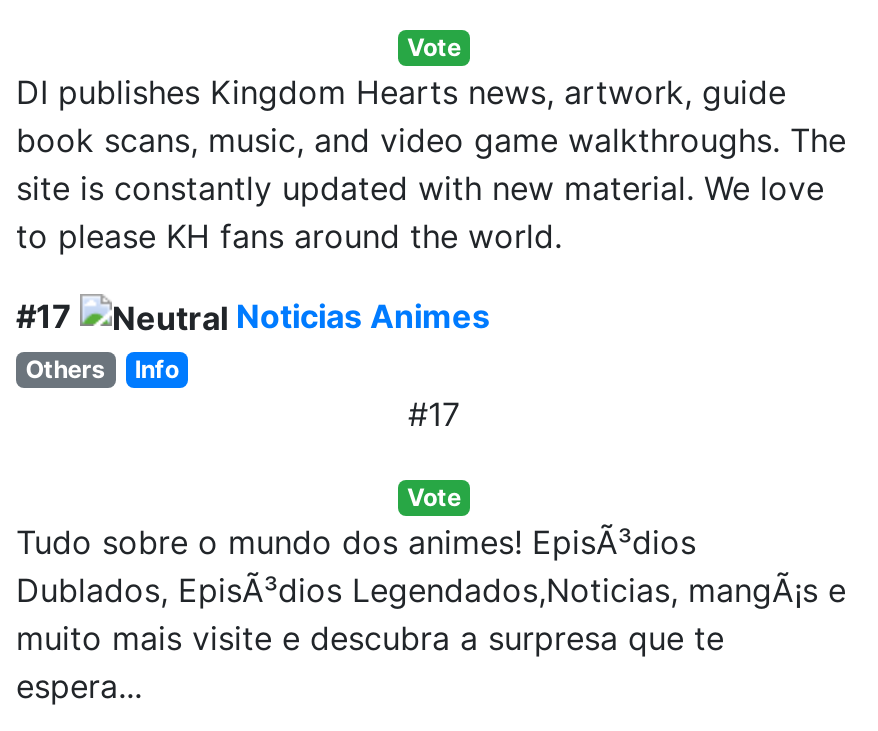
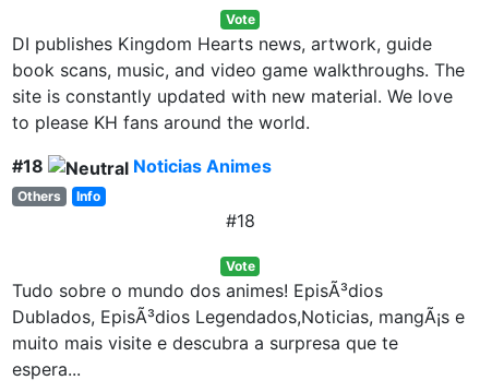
[16,295,72,335] #17 -> [12,155,44,177] #18
[408,395,460,435] #17 -> [225,209,255,231] #18

